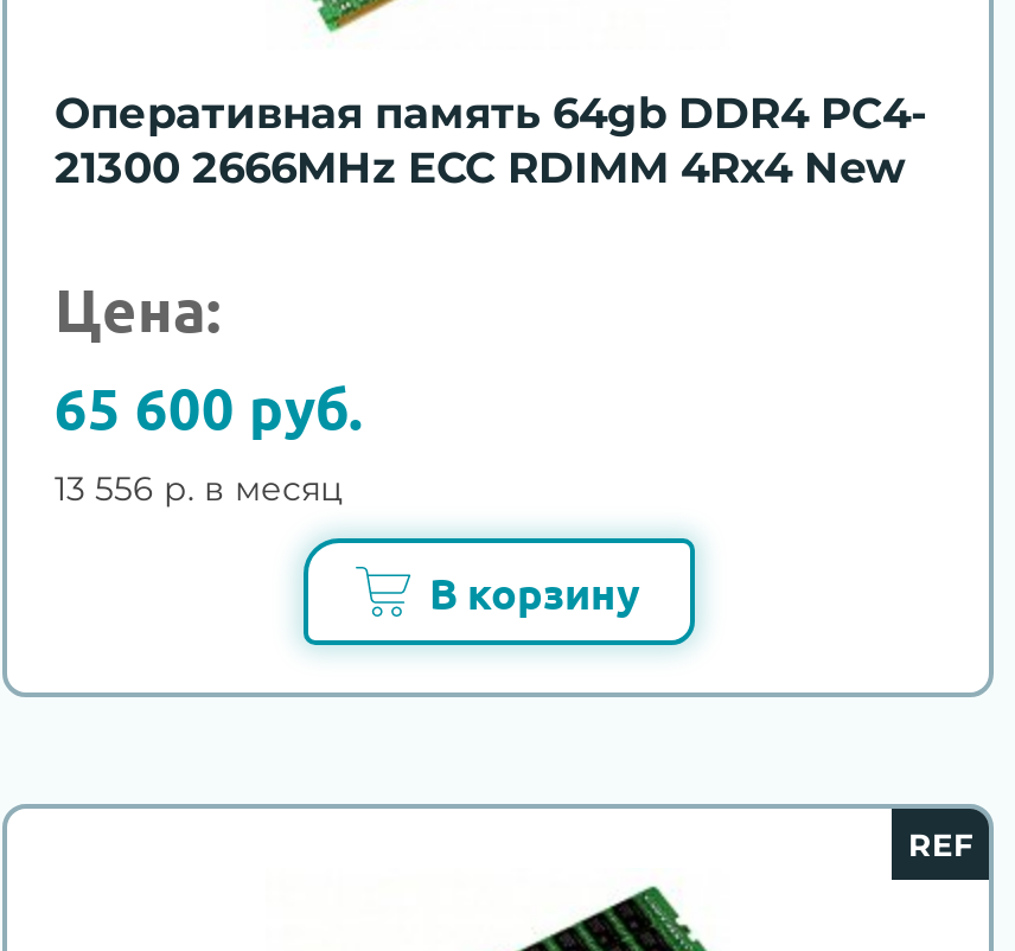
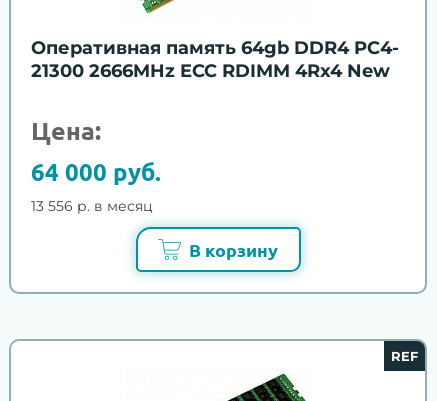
[55,371,363,444] 65 600 руб. -> [31,156,161,187] 64 000 руб.

